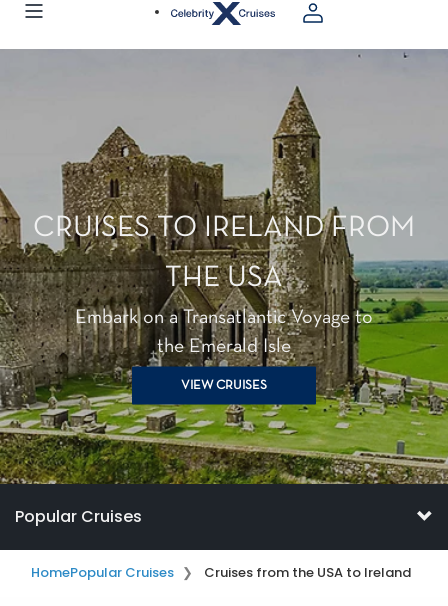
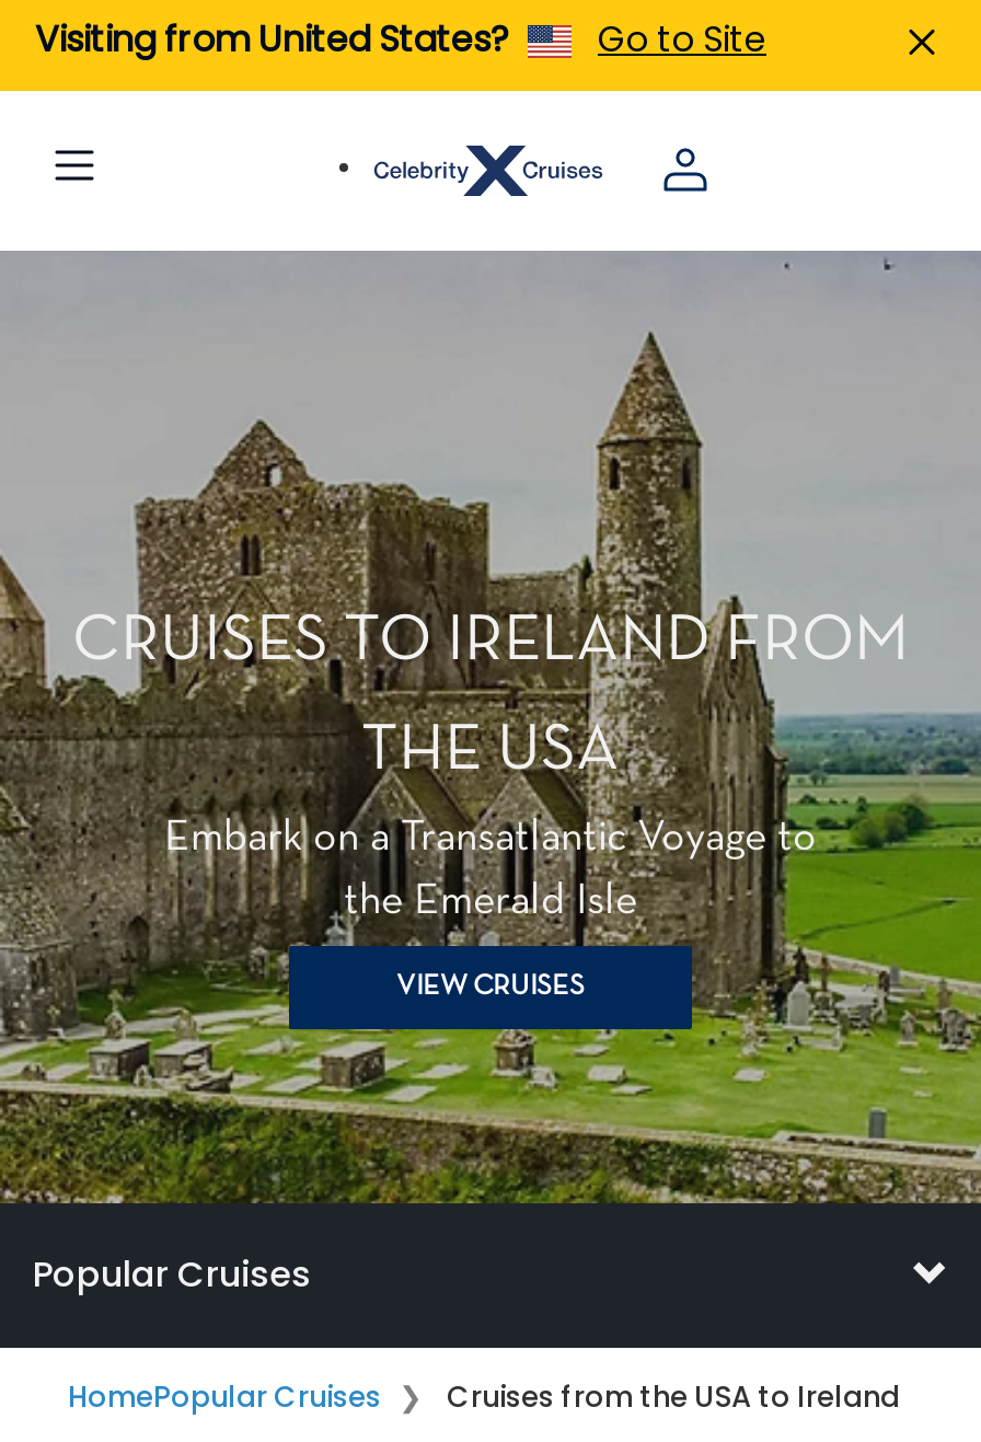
none -> [35,14,766,65] Visiting from United States? | Go to Site

